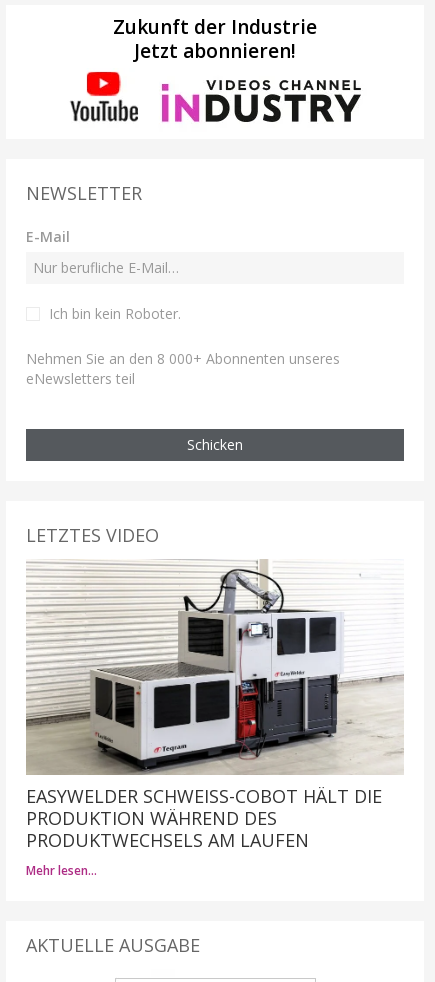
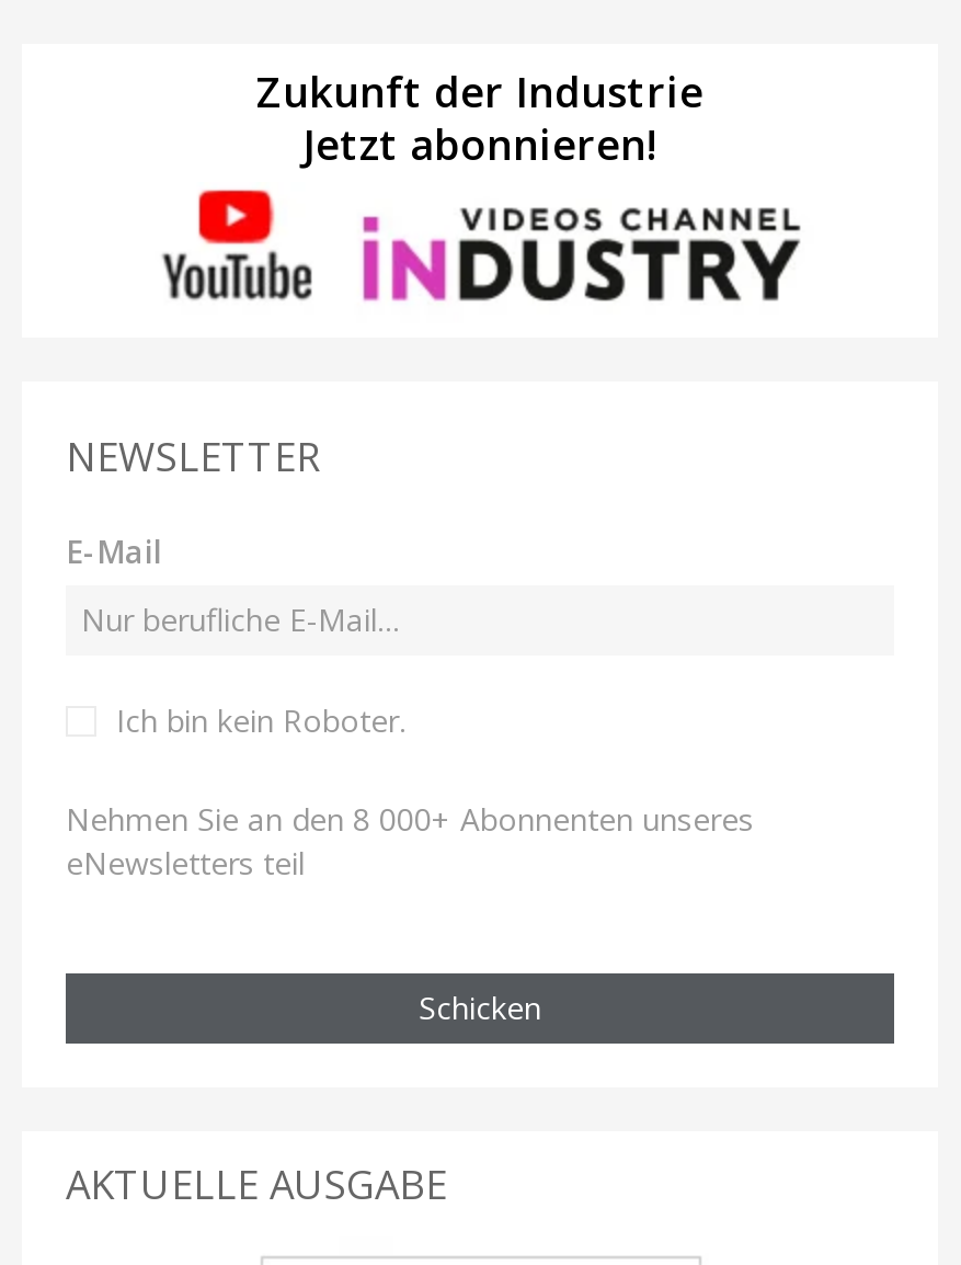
[26,523,159,547] LETZTES VIDEO -> none
[25,560,404,879] [image] | EASYWELDER SCHWEISS-COBOT HÄLT DIE P | RODUKTION WÄHREND DES P | RODUKTWECHSELS AM LAUFEN | Mehr lesen… -> none

